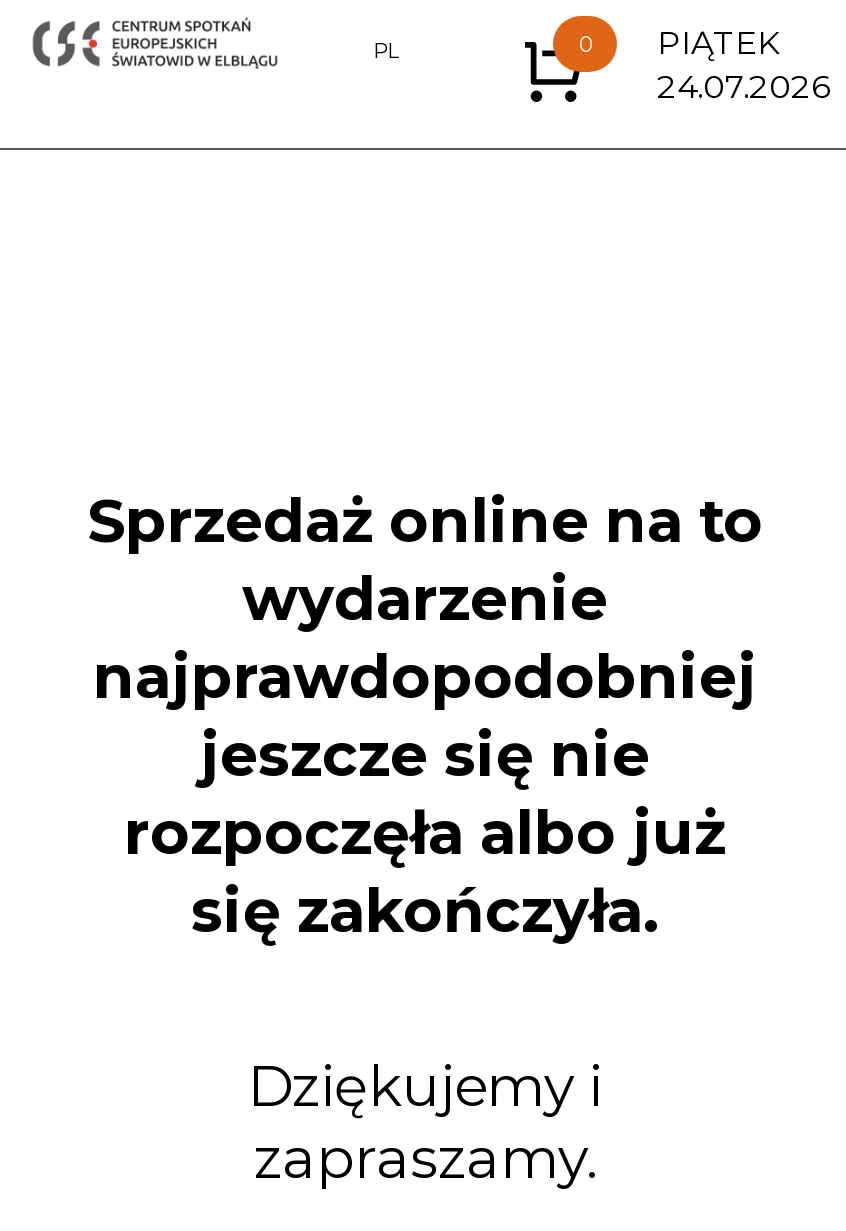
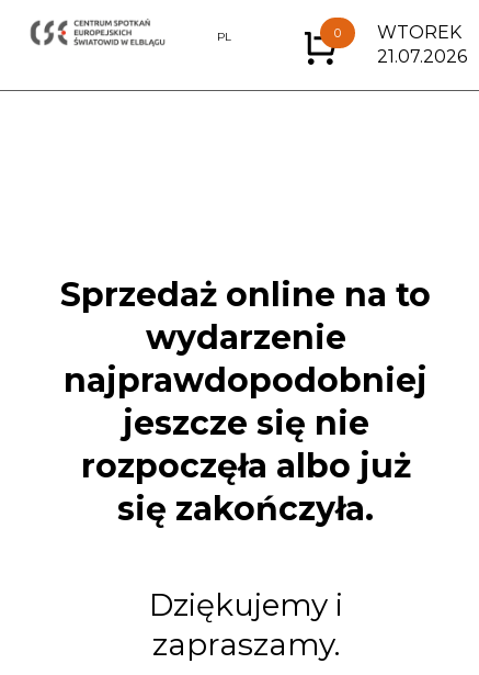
[523,24,829,106] [image] | PIĄTEK | 24.07.2026 -> [300,22,467,67] [image] | WTOREK | 21.07.2026

